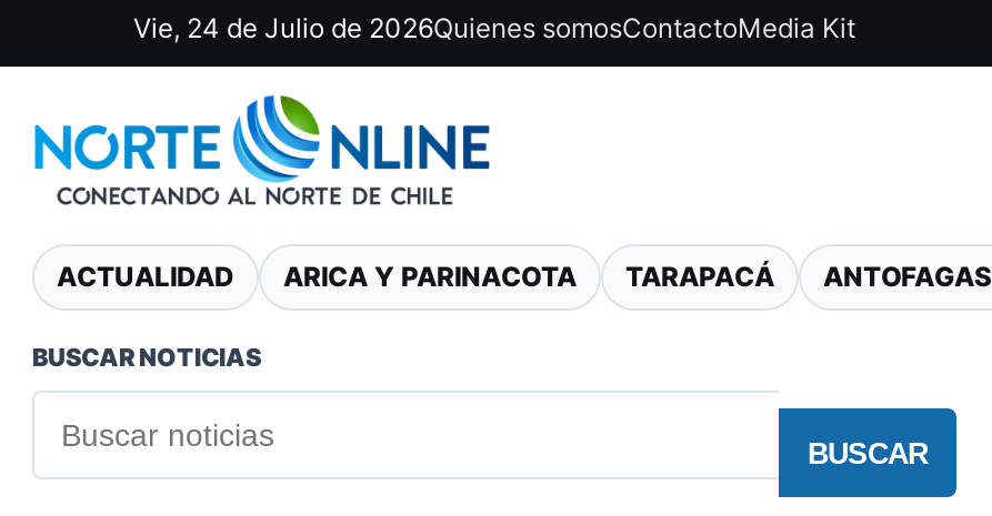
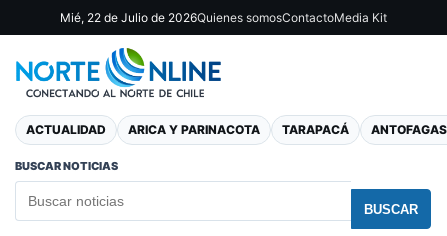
[133,11,855,44] Vie, 24 de Julio de 2026Quienes somosContactoMedia Kit -> [59,10,386,25] Mié, 22 de Julio de 2026Quienes somosContactoMedia Kit

